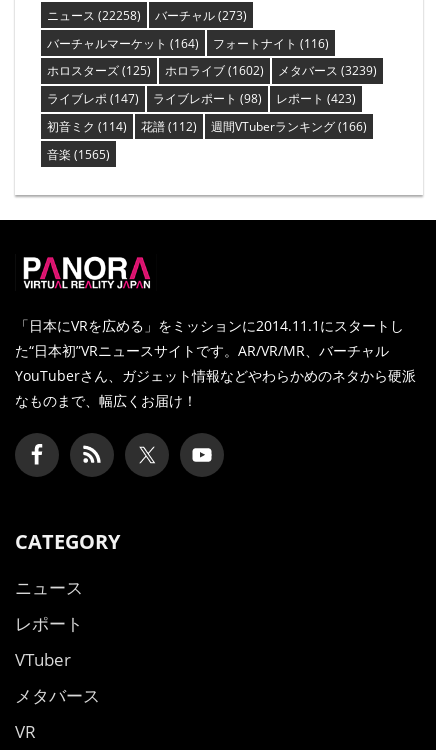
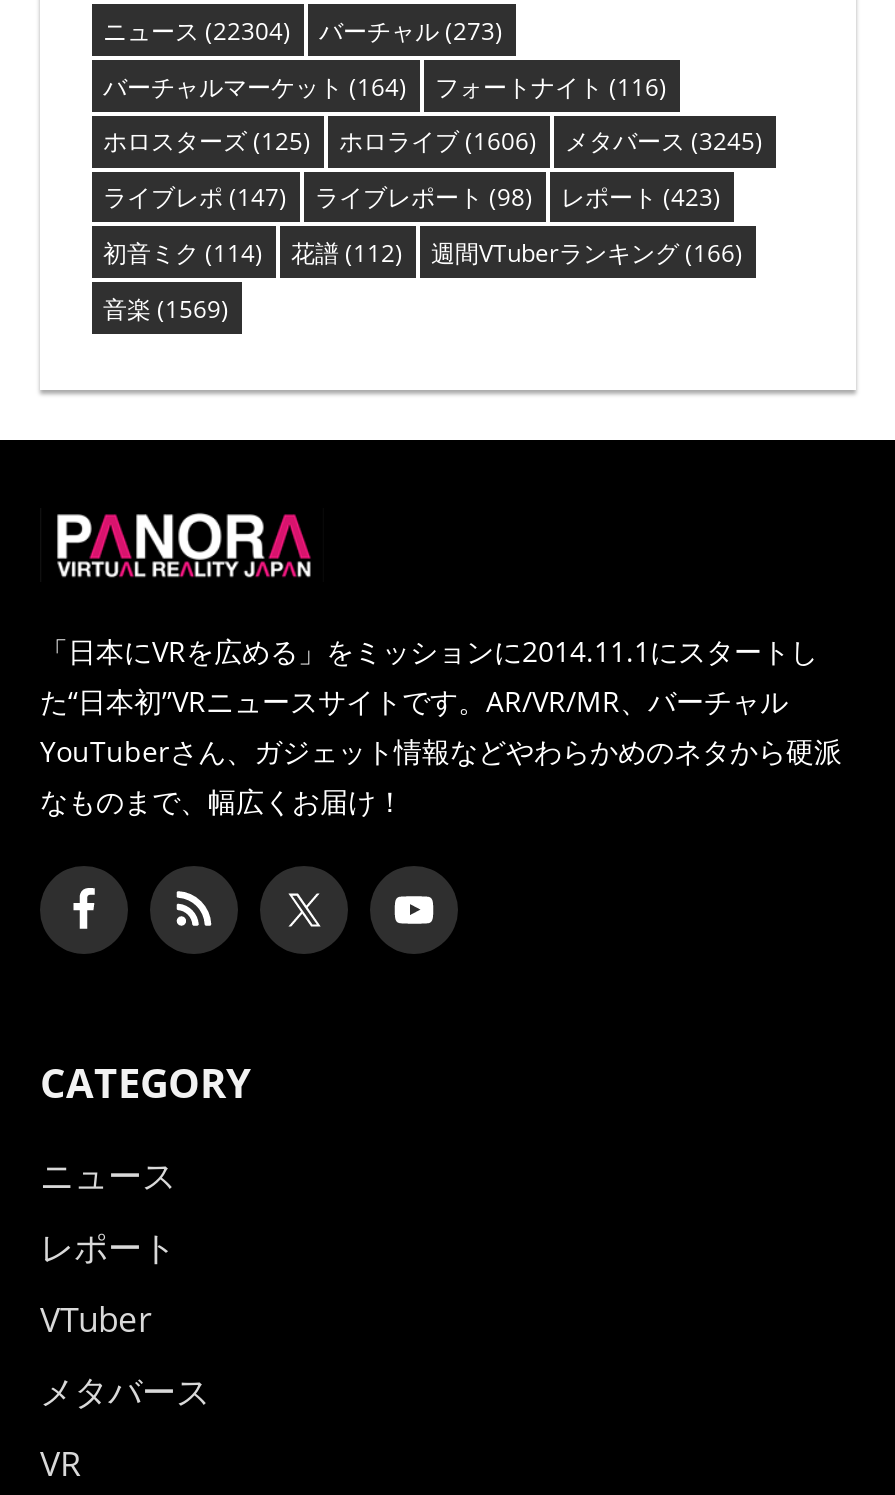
[46,7,246,24] ニュース(22258) バーチャル(273) -> [103,14,503,48] ニュース(22304) バーチャル(273)
[164,62,263,79] ホロライブ(1602) -> [339,125,537,159] ホロライブ(1606)
[277,62,376,79] メタバース(3239) -> [565,125,763,159] メタバース(3245)
[46,146,109,163] 音楽(1565) -> [103,291,229,325] 音楽(1569)

